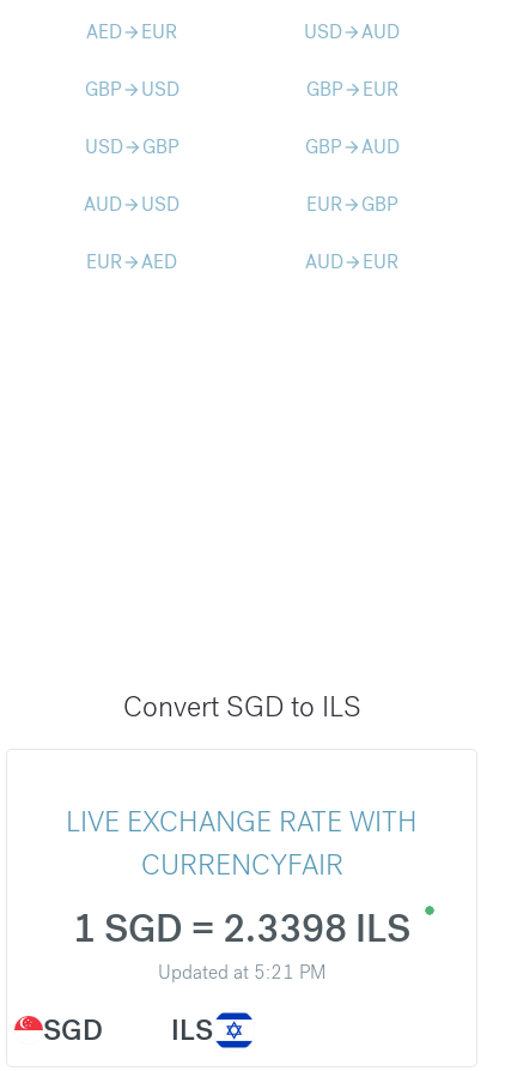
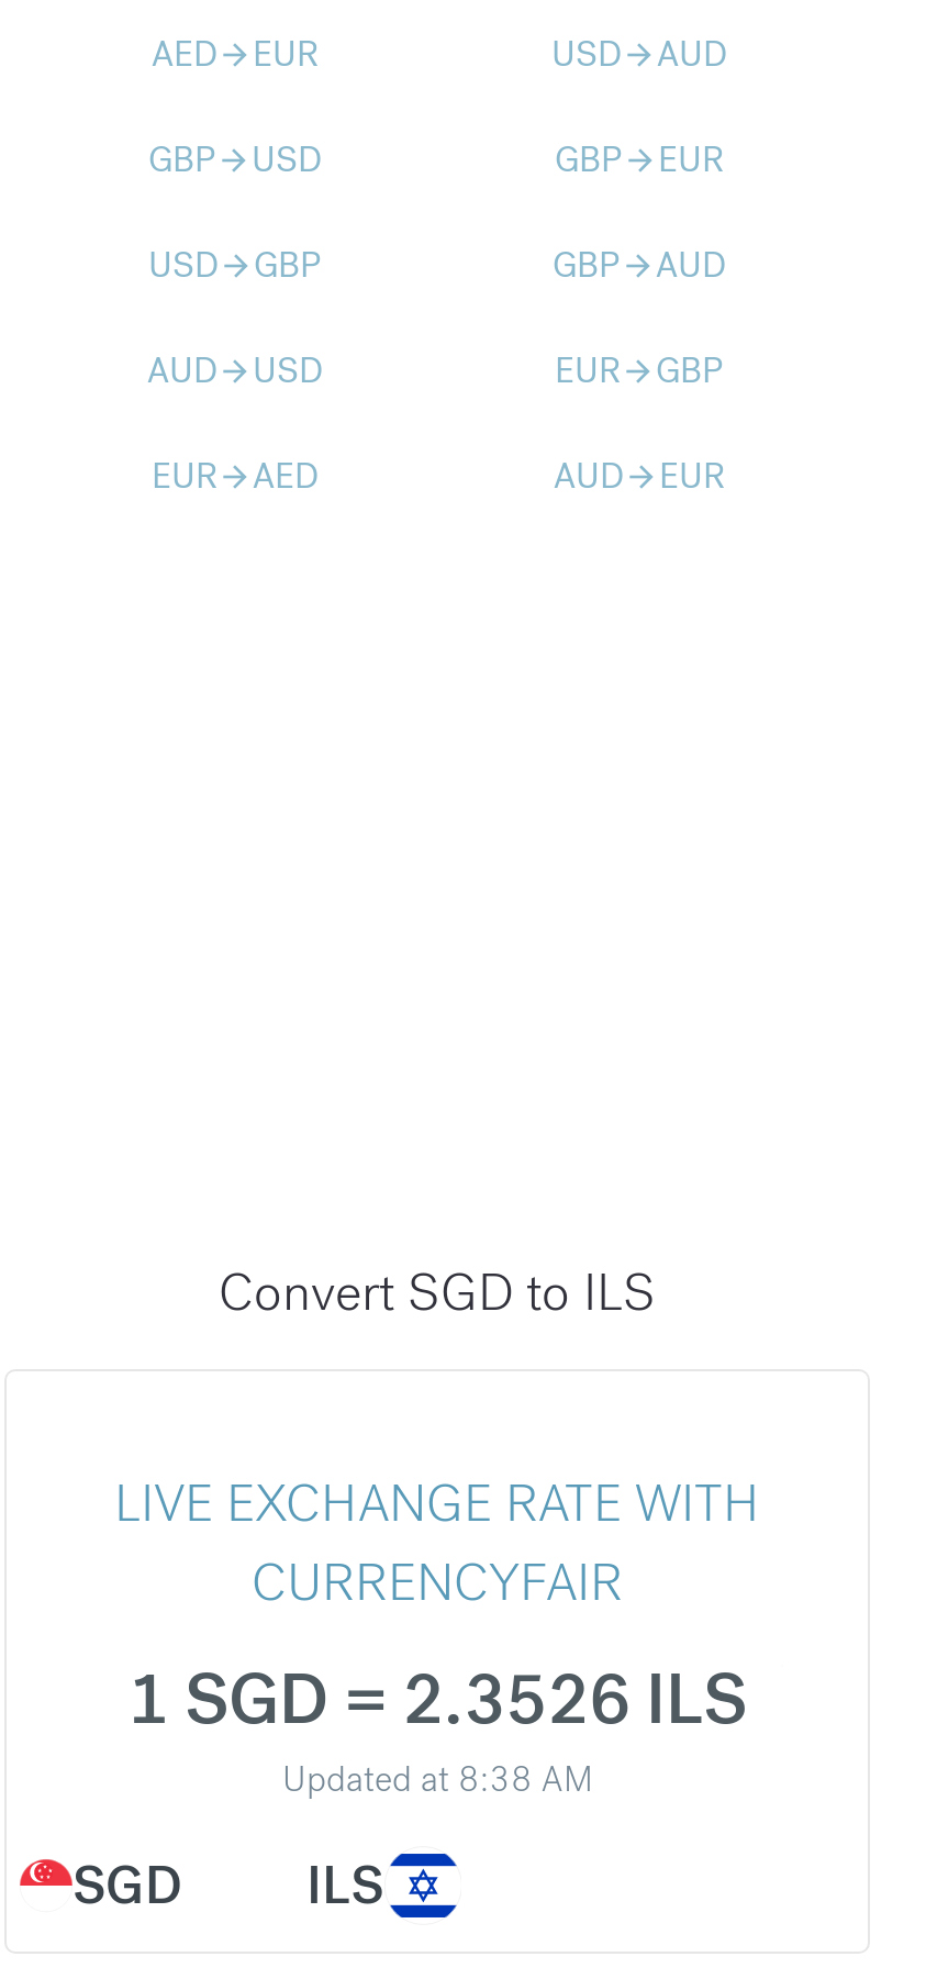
[73,905,410,954] 1 SGD = 2.3398 ILS -> [127,1655,747,1745] 1 SGD = 2.3526 ILS
[158,960,325,985] Updated at 5:21 PM -> [282,1756,592,1803] Updated at 8:38 AM

